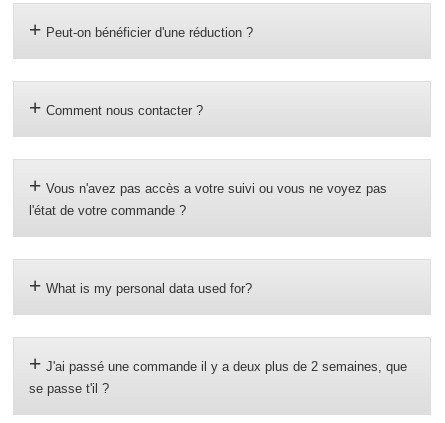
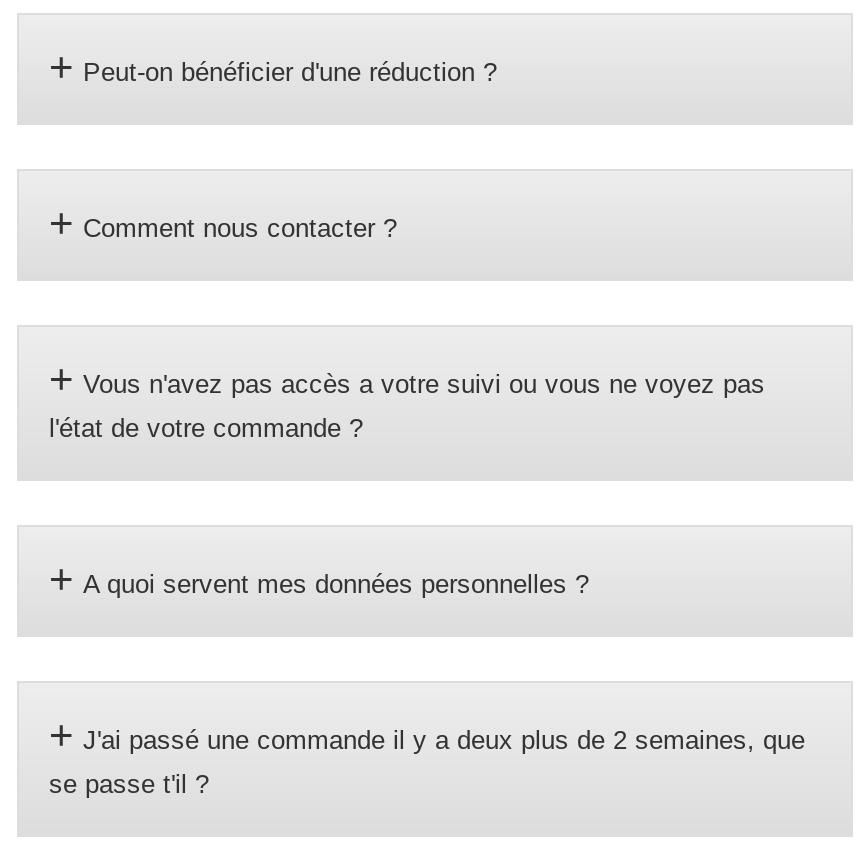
[46,281,252,296] What is my personal data used for? -> [83,570,589,600] A quoi servent mes données personnelles ?

